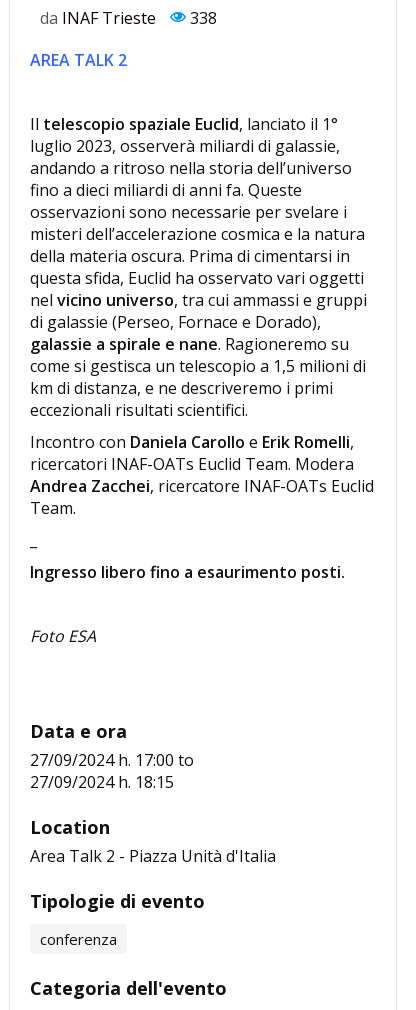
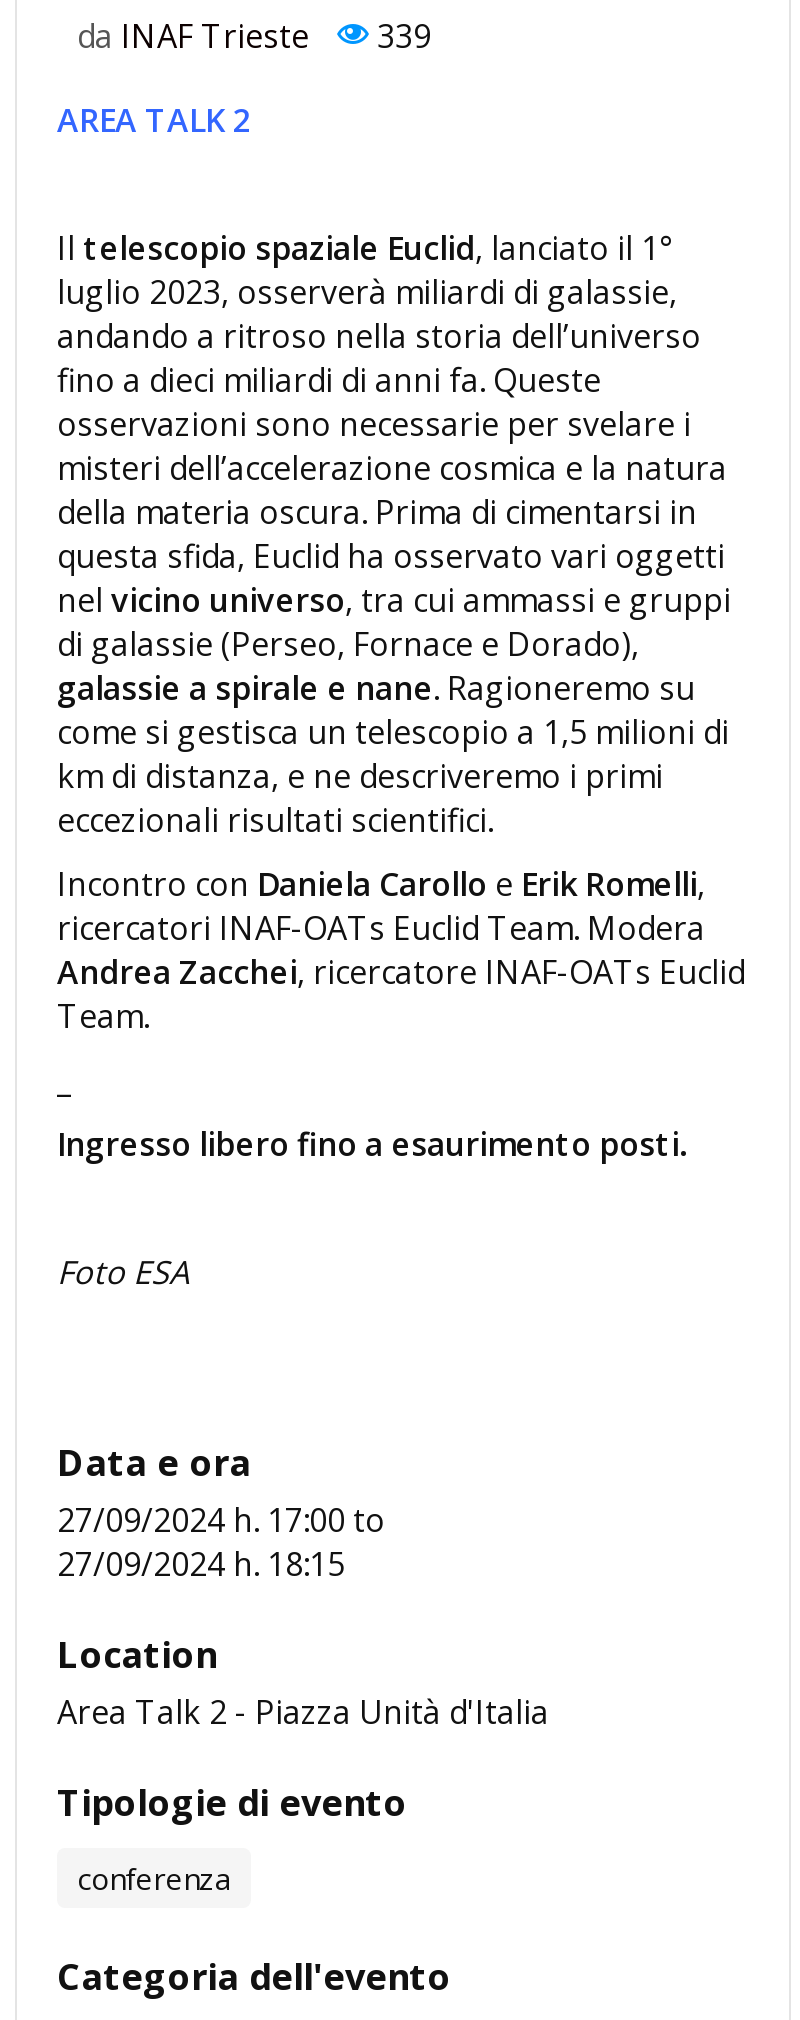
[40,7,217,29] da INAF Trieste 338 -> [77,14,431,58] da INAF Trieste 339

